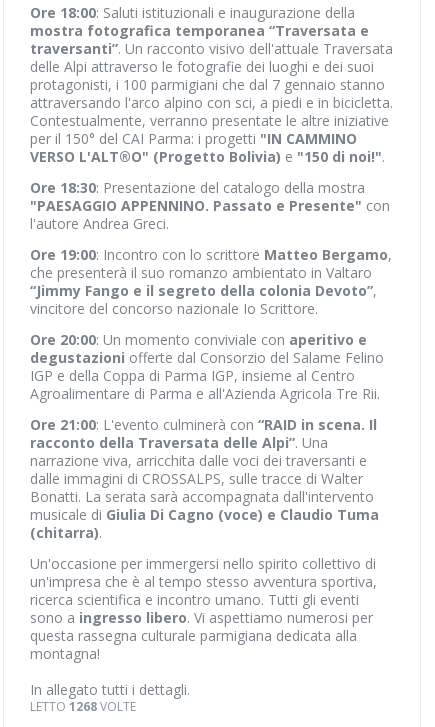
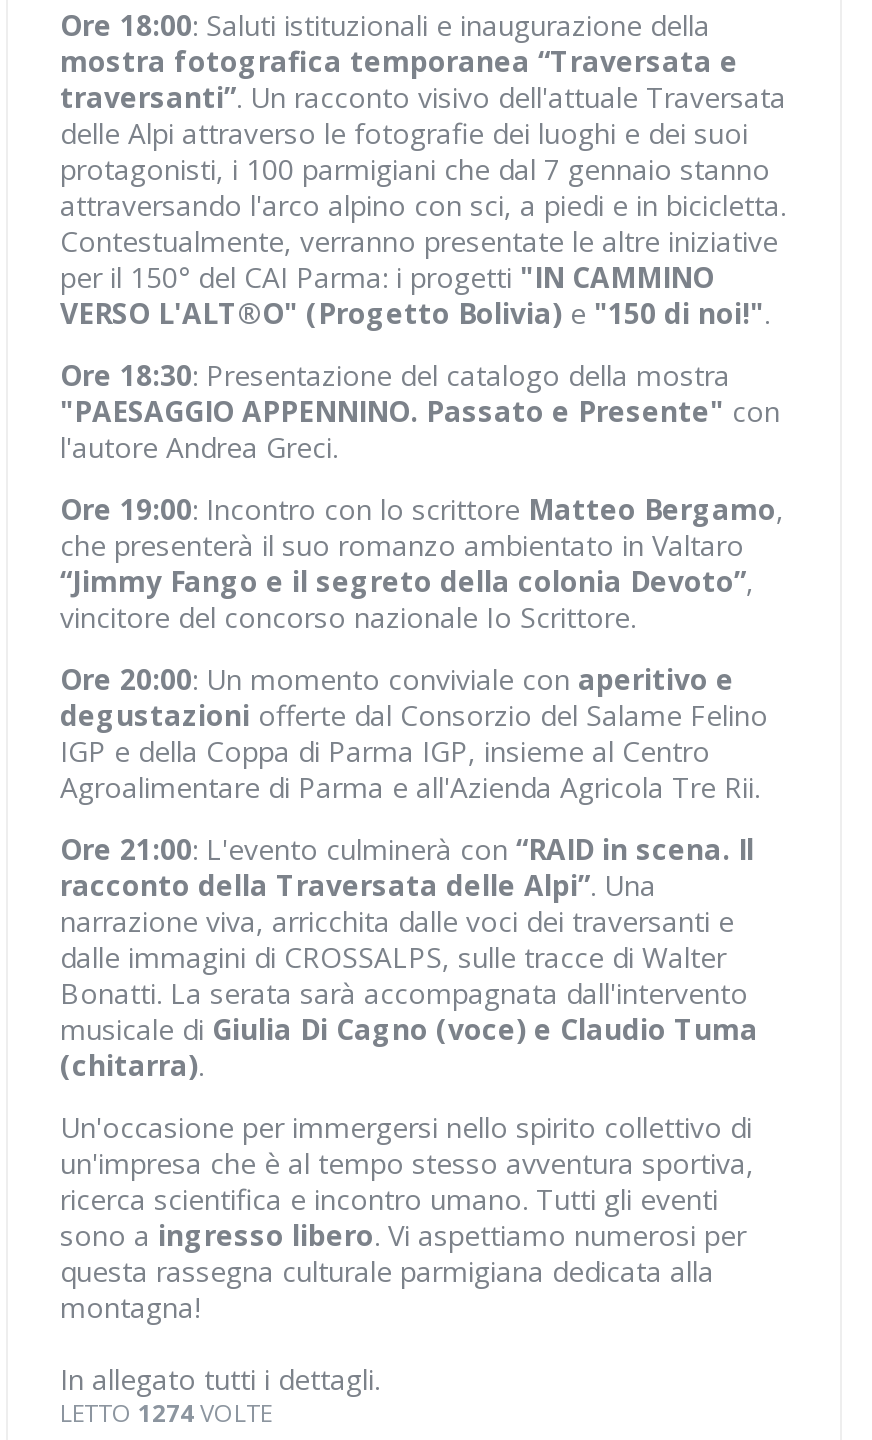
[30,698,136,715] LETTO 1268 VOLTE -> [60,1397,272,1431] LETTO 1274 VOLTE

